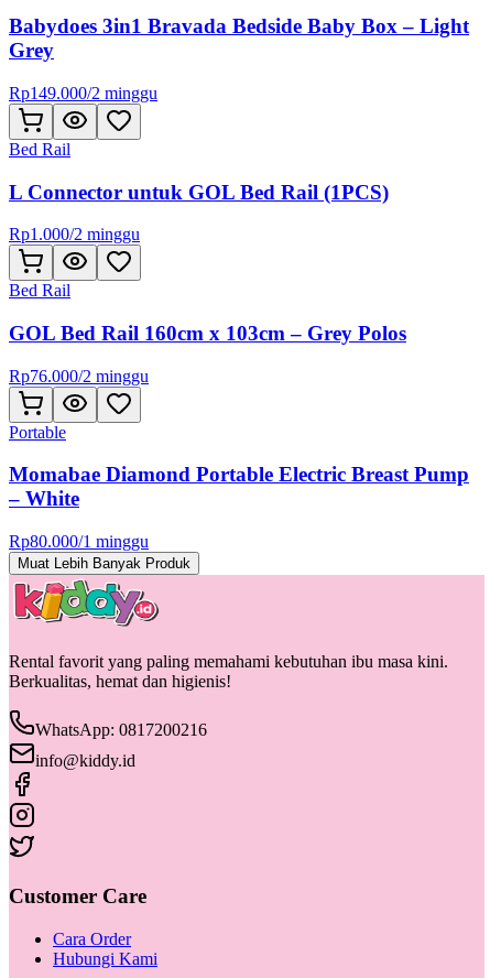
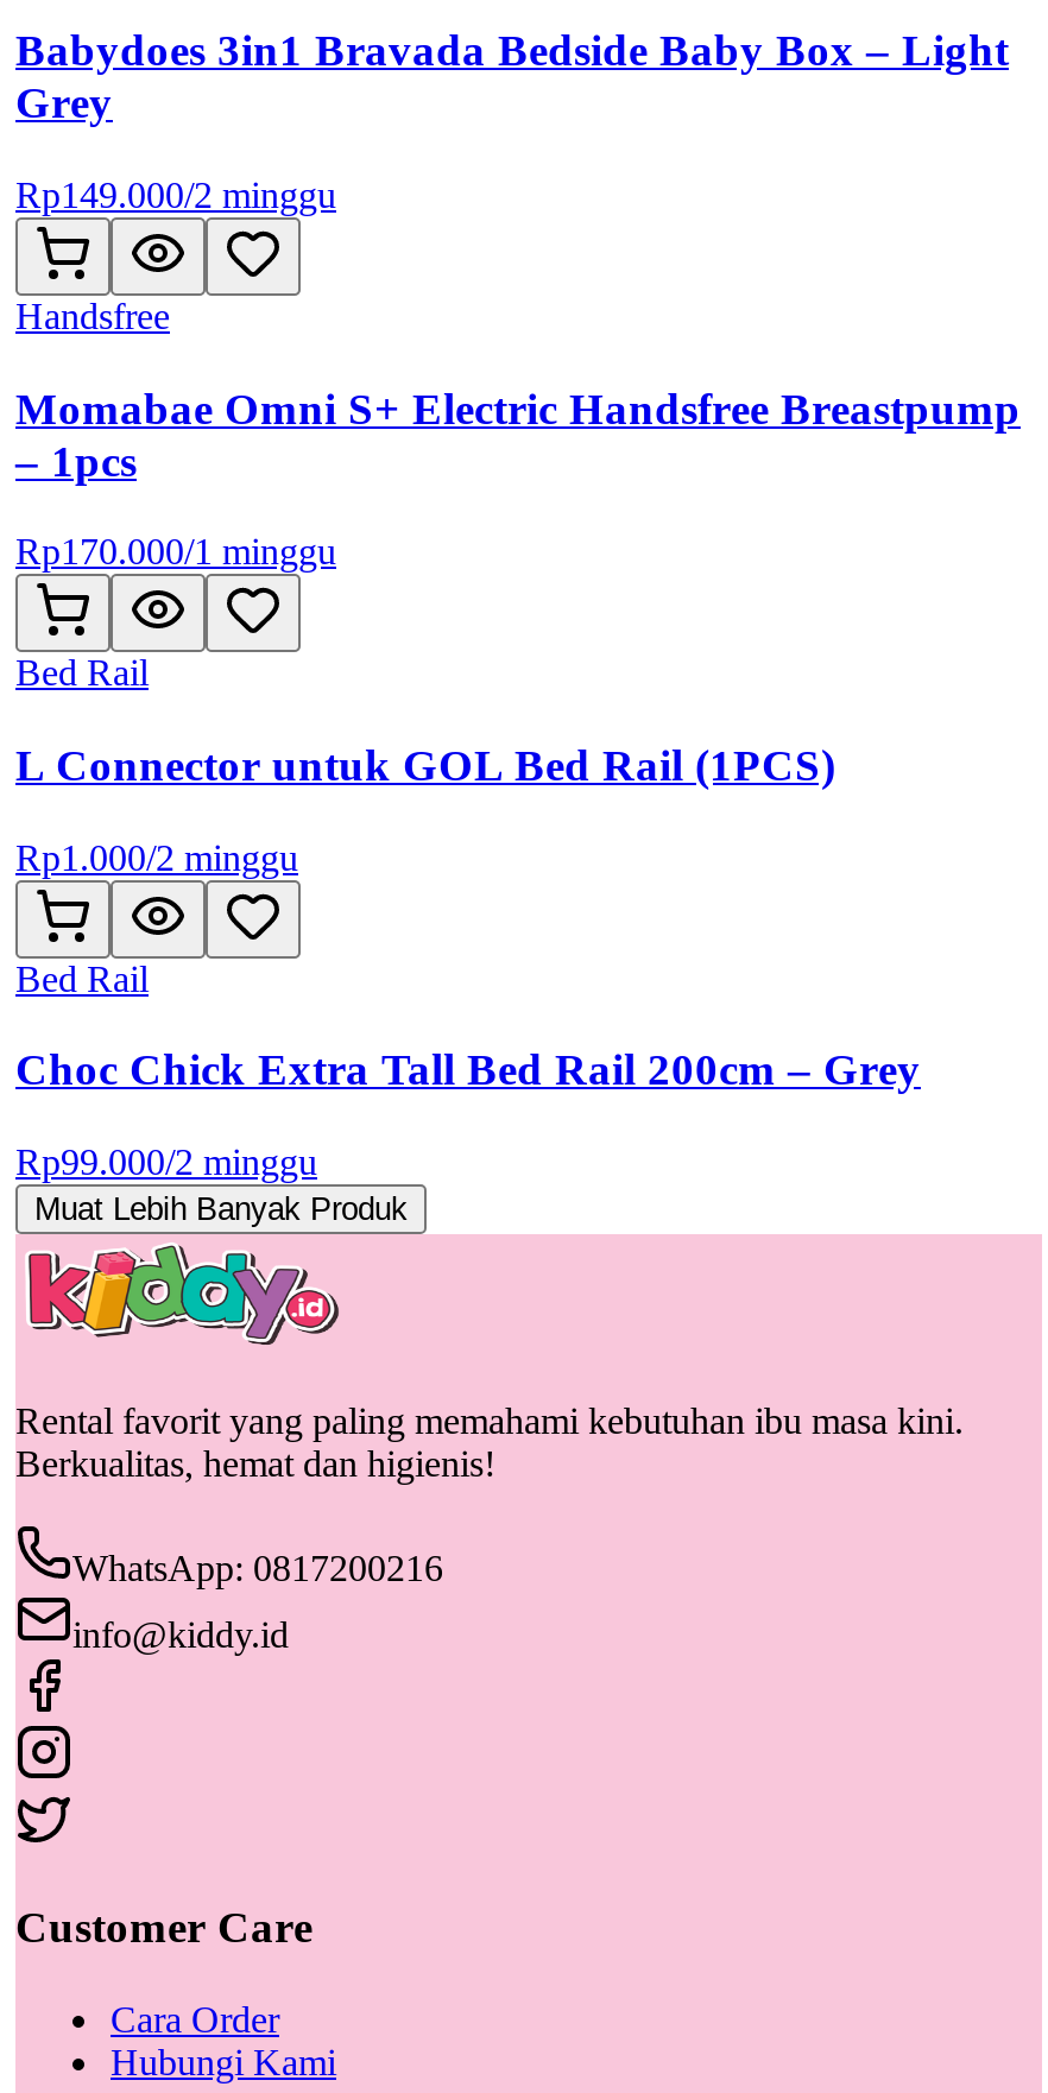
none -> [15,295,1021,572] Handsfree | Momabae Omni S+ Electric Handsfree Breastpump | – 1pcs | Rp170.000/1 minggu
moved [9,140,389,300] -> [15,653,835,998]: Bed Rail | L Connector untuk GOL Bed Rail (1PCS) | Rp1.000/2 minggu | Bed Rail
[9,322,469,551] GOL Bed Rail 160cm x 103cm – Grey Polos | Rp76.000/2 minggu | Portable | Momabae Diamond Portable Electric Breast Pump | – White | Rp80.000/1 minggu -> [15,1045,921,1182] Choc Chick Extra Tall Bed Rail 200cm – Grey | Rp99.000/2 minggu

